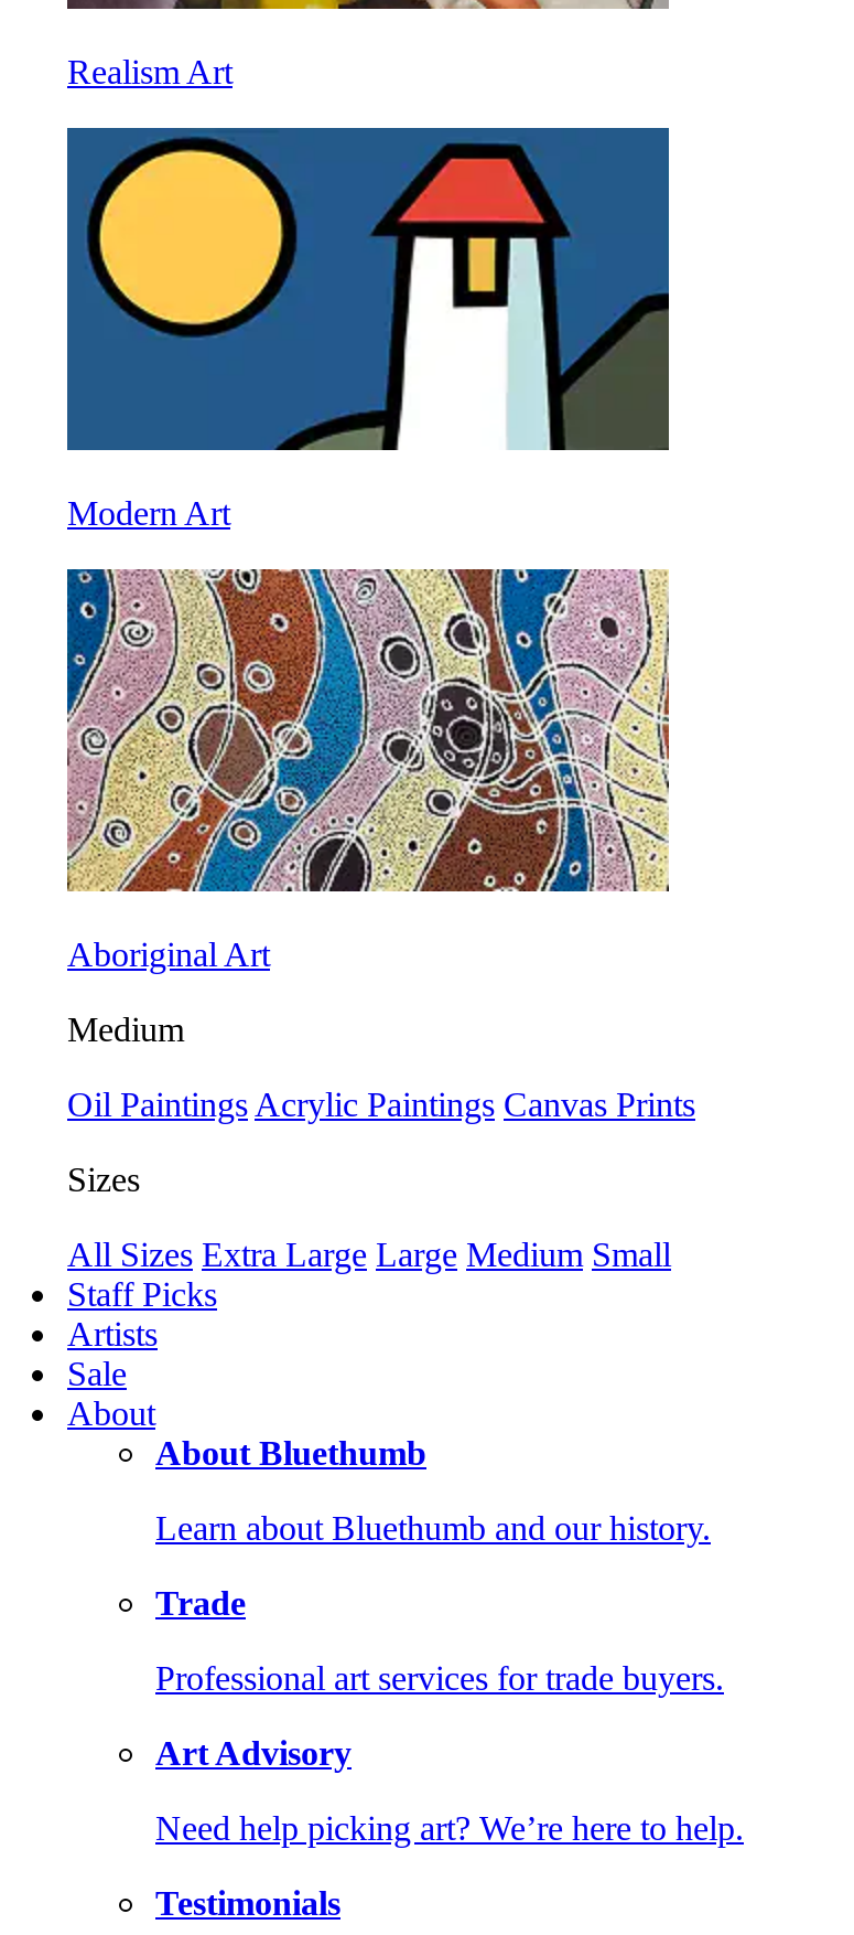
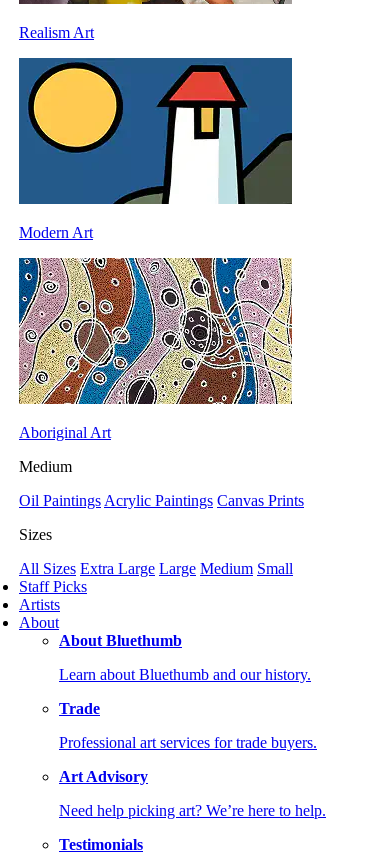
[67,1355,127,1392] Sale -> none

